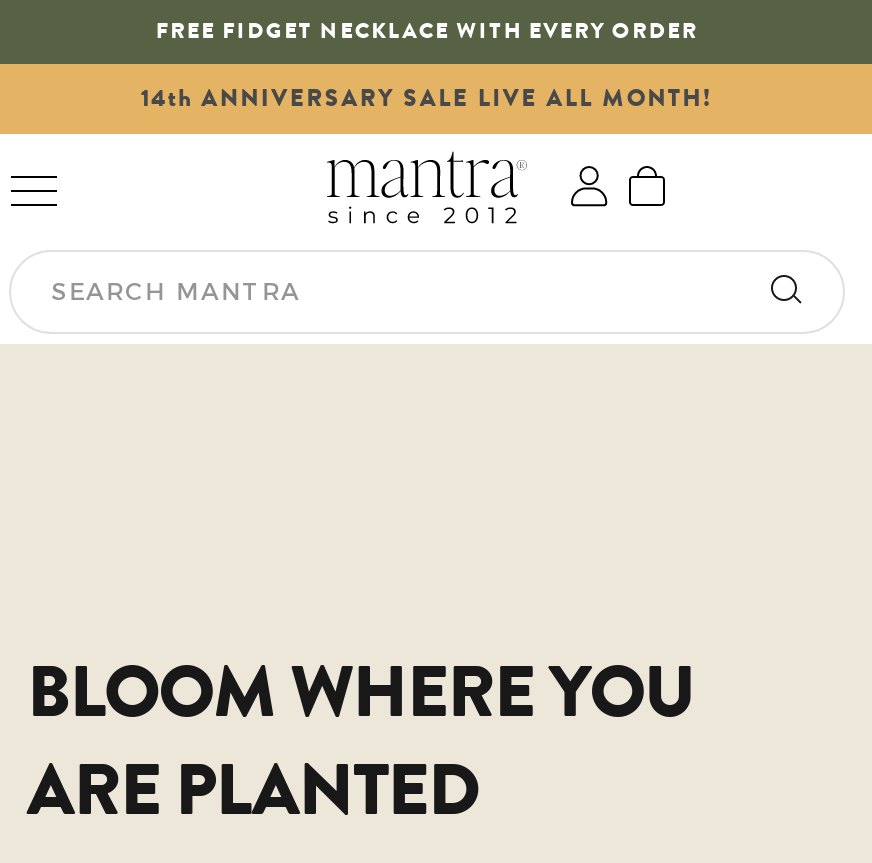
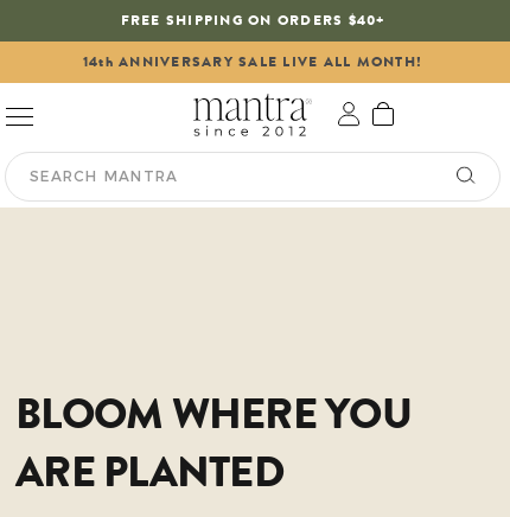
[156,14,698,48] FREE FIDGET NECKLACE WITH EVERY ORDER -> [120,9,385,31] FREE SHIPPING ON ORDERS $40+

